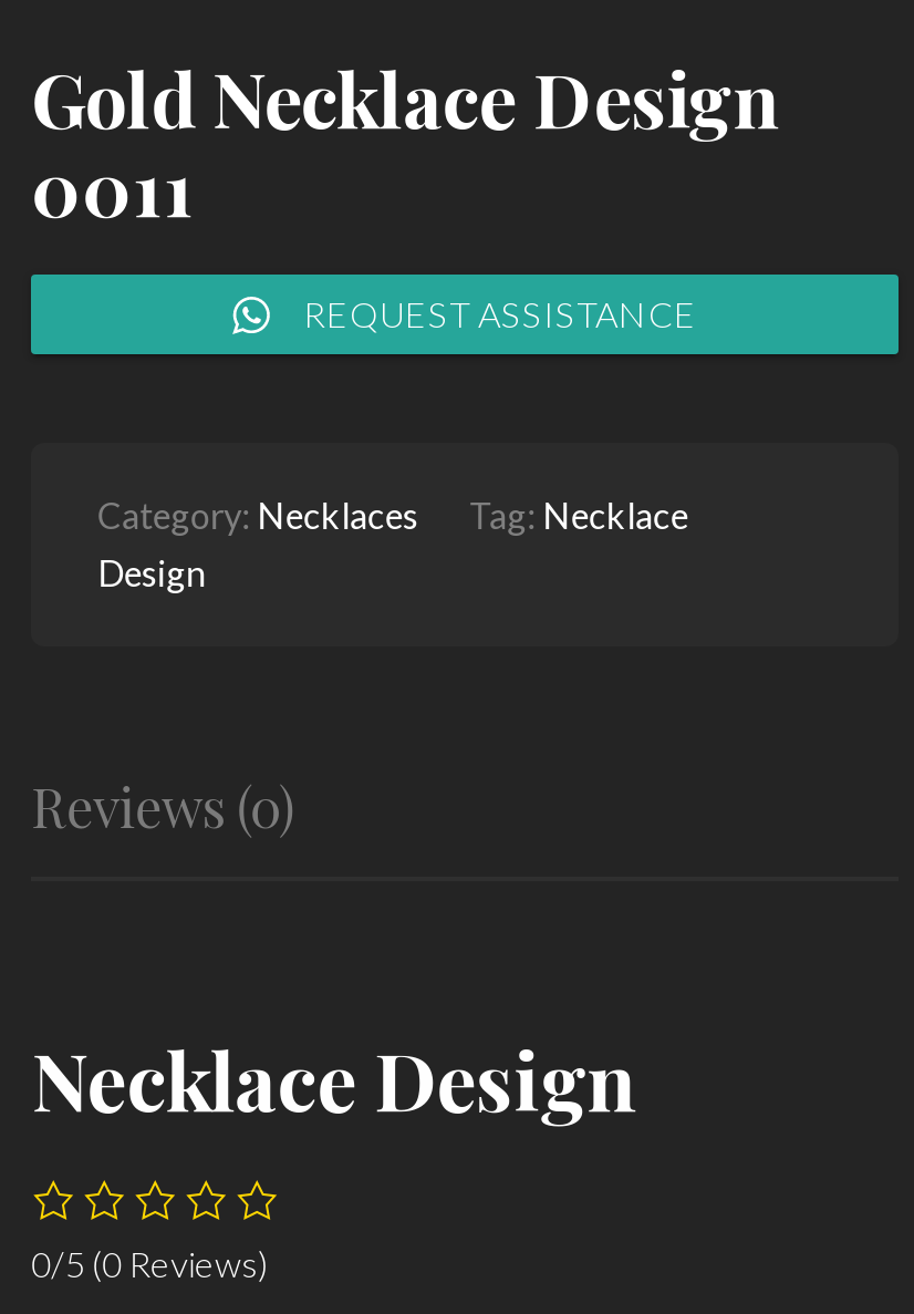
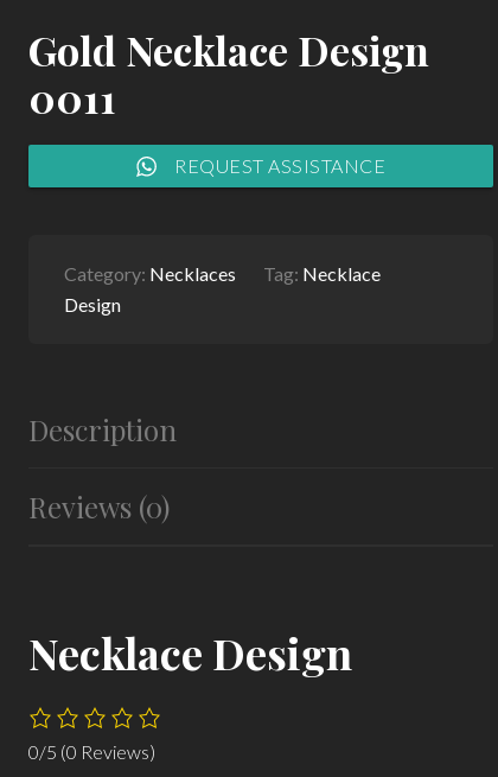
none -> [29,411,177,449] Description

